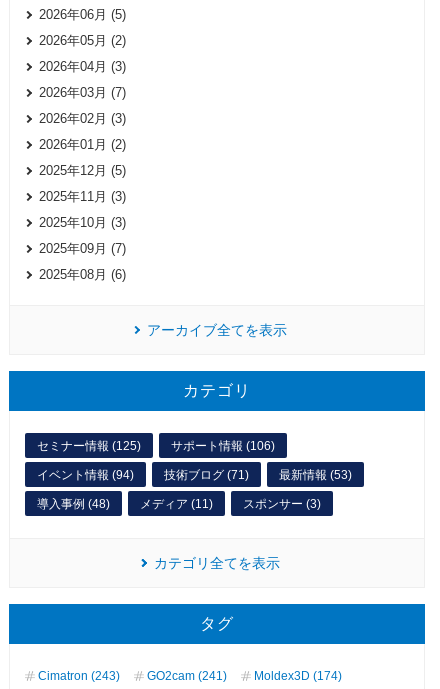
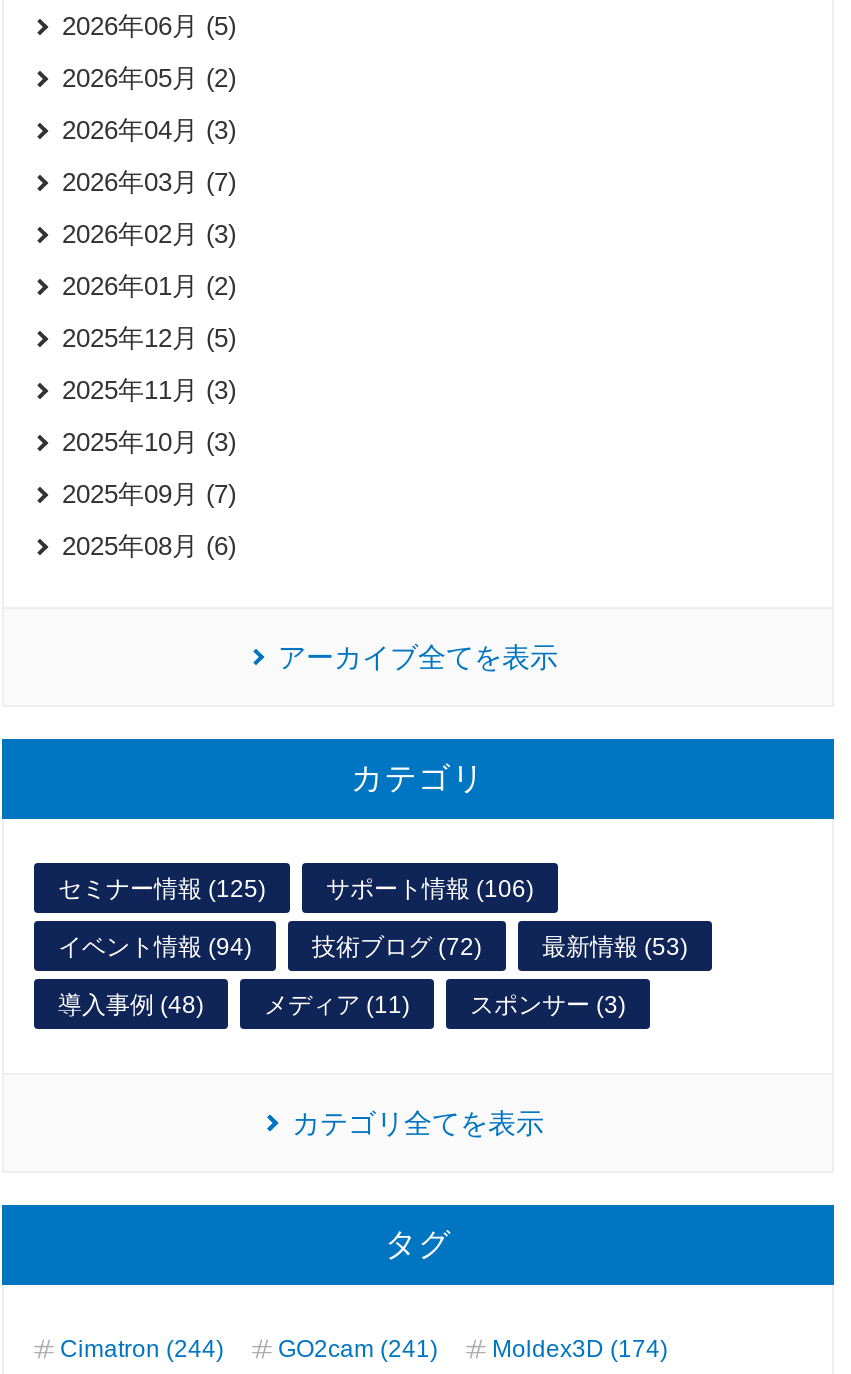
[164,468,249,482] 技術ブログ (71) -> [312,932,482,960] 技術ブログ (72)
[38,669,342,683] Cimatron (243) GO2cam (241) Moldex3D (174) -> [60,1334,668,1362] Cimatron (244) GO2cam (241) Moldex3D (174)

